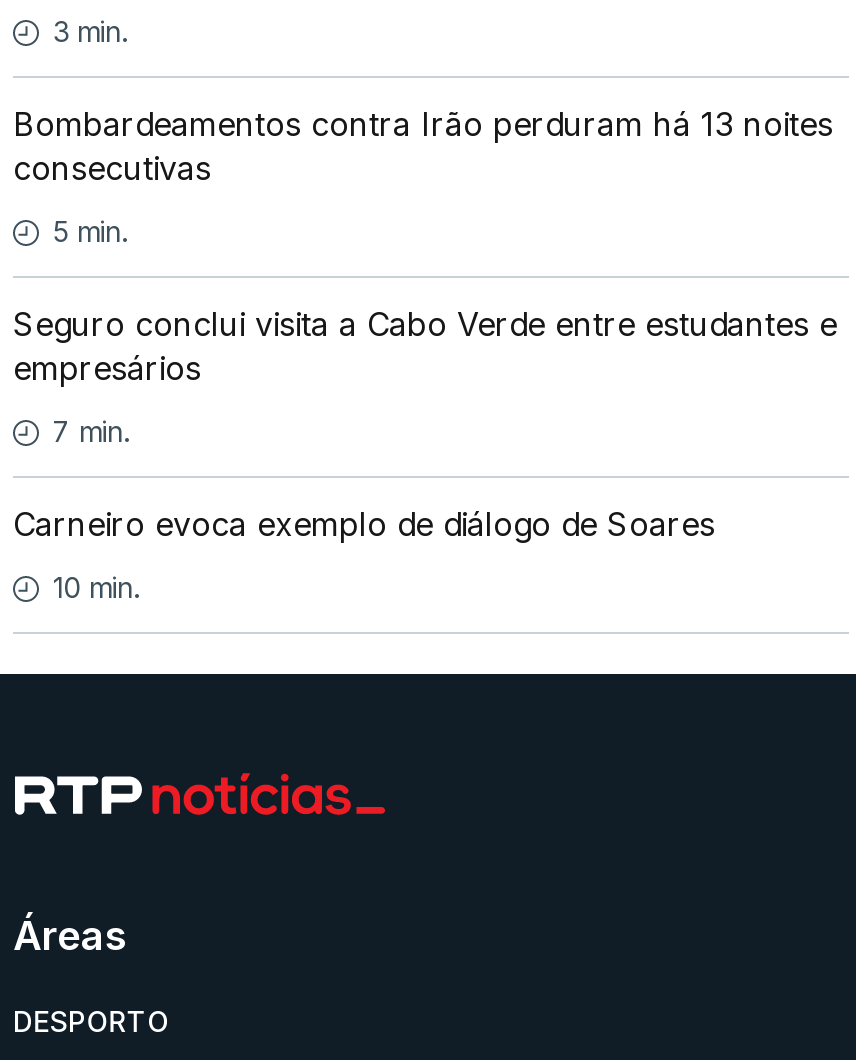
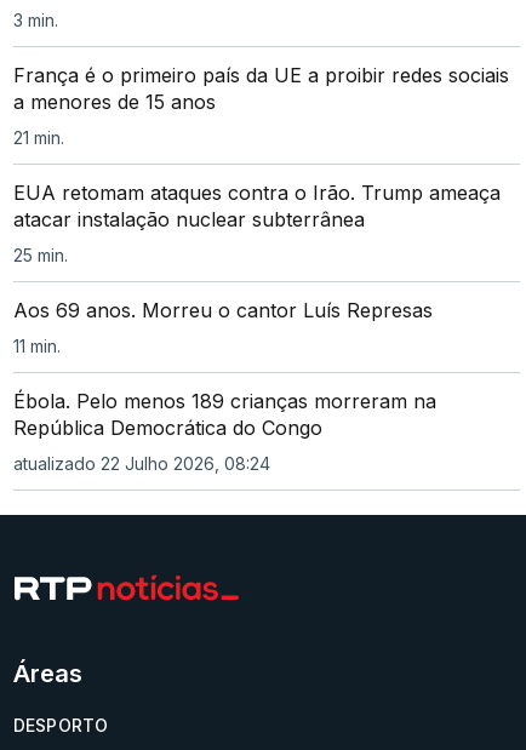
[13,104,837,604] Bombardeamentos contra Irão perduram há 13 noites | consecutivas | 5 min. | Seguro conclui visita a Cabo Verde entre estudantes e | empresários | 7 min. | Carneiro evoca exemplo de diálogo de Soares | 10 min. -> [13,63,509,474] França é o primeiro país da UE a proibir redes sociais | a menores de 15 anos | 21 min. | EUA retomam ataques contra o Irão. Trump ameaça | atacar instalação nuclear subterrânea | 25 min. | Aos 69 anos. Morreu o cantor Luís Represas | 11 min. | Ébola. Pelo menos 189 crianças morreram na | República Democrática do Congo | atualizado 22 Julho 2026, 08:24

